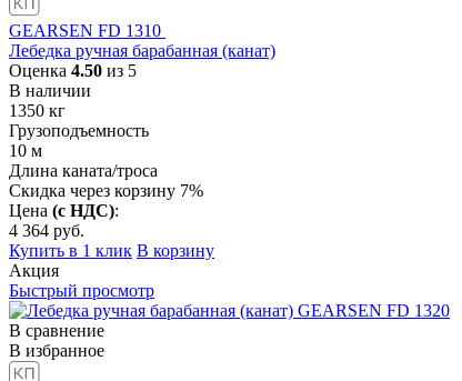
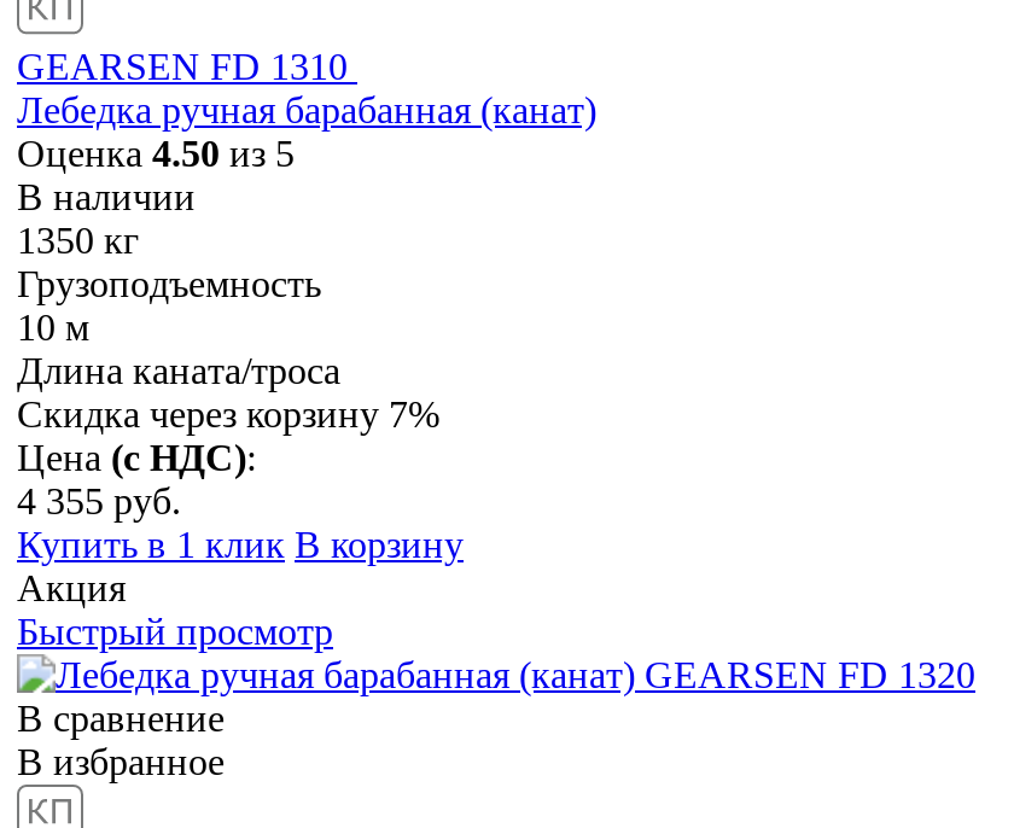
[9,221,84,240] 4 364 руб. -> [17,480,181,521] 4 355 руб.

